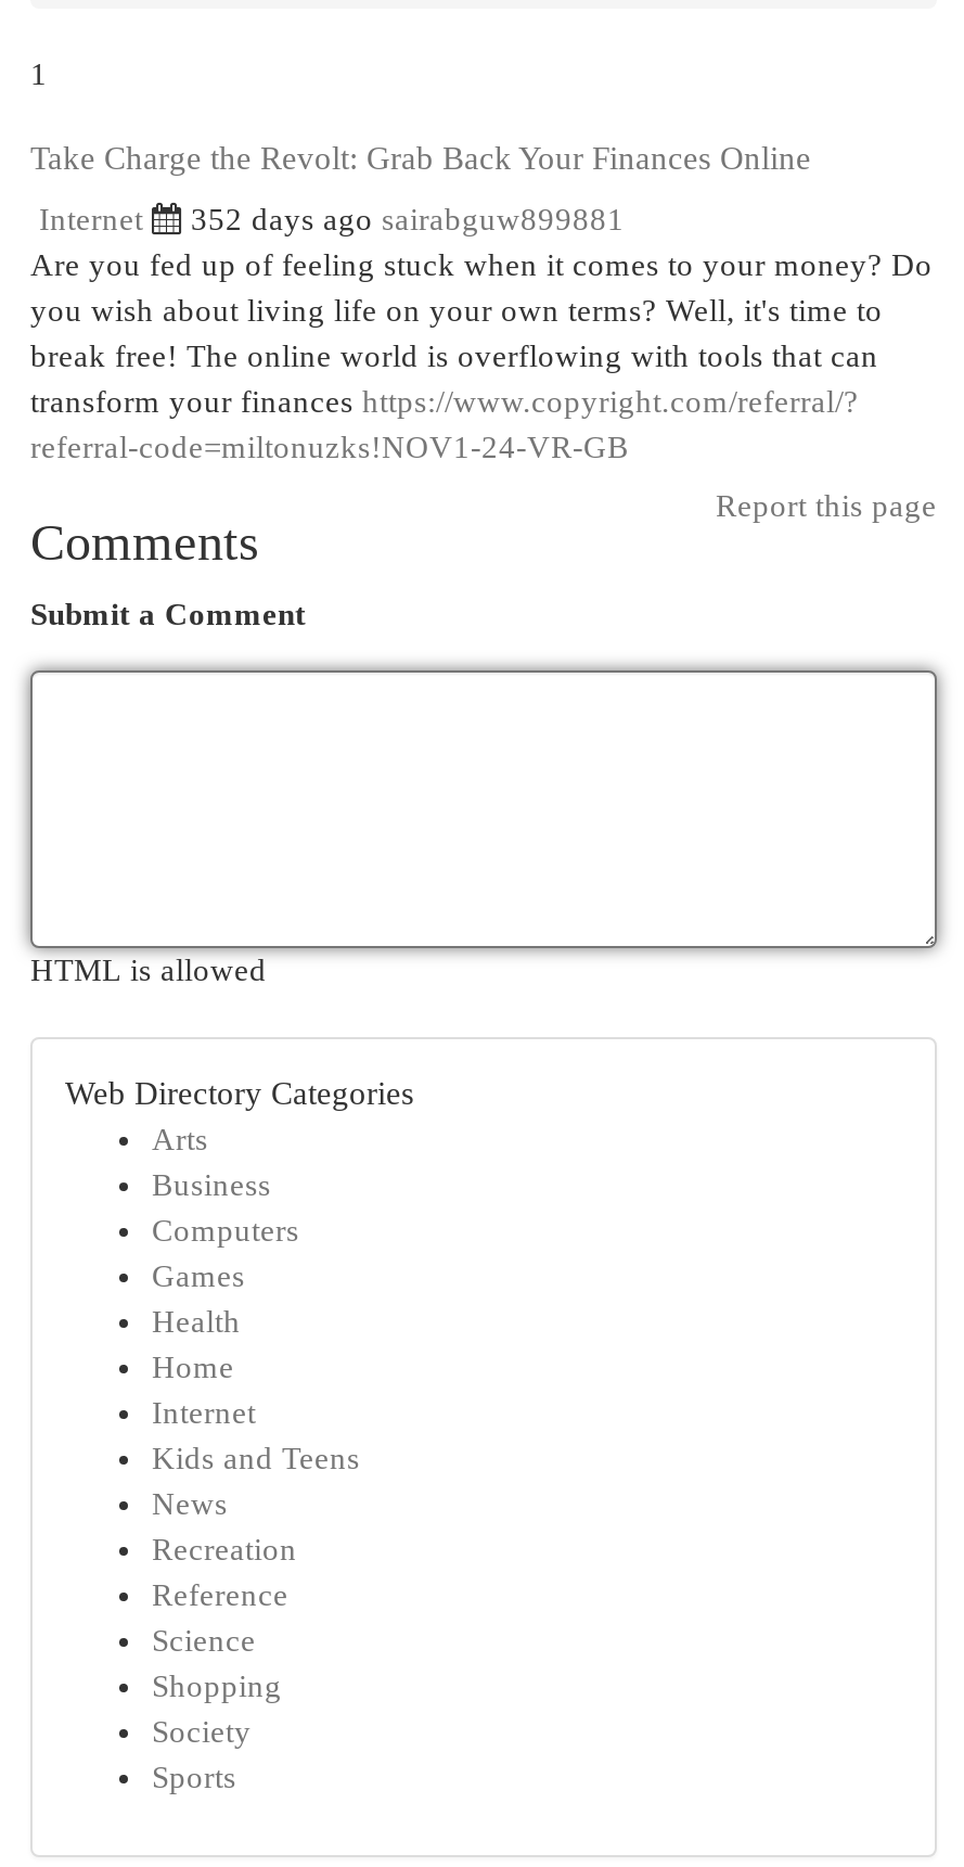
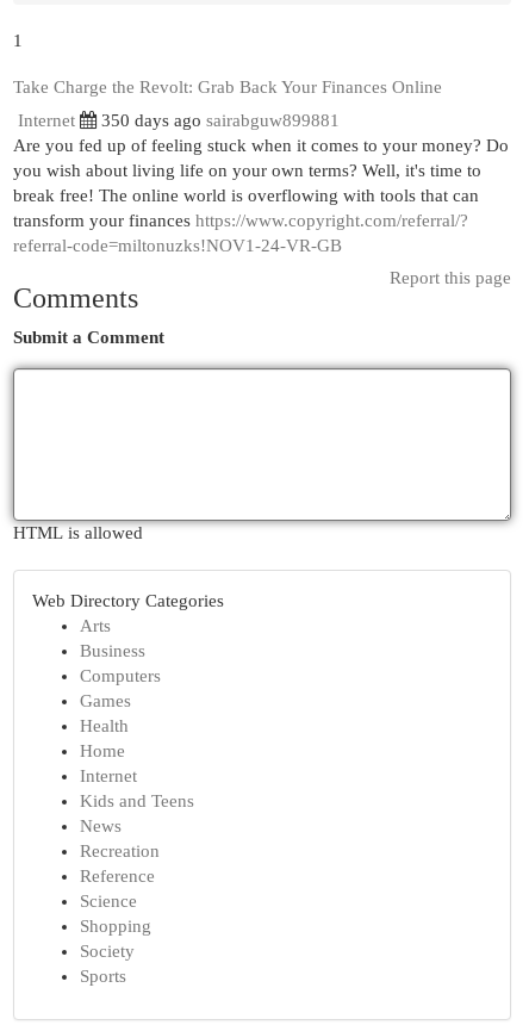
[191,202,625,236] 352 days ago sairabguw899881 -> [101,111,340,130] 350 days ago sairabguw899881

